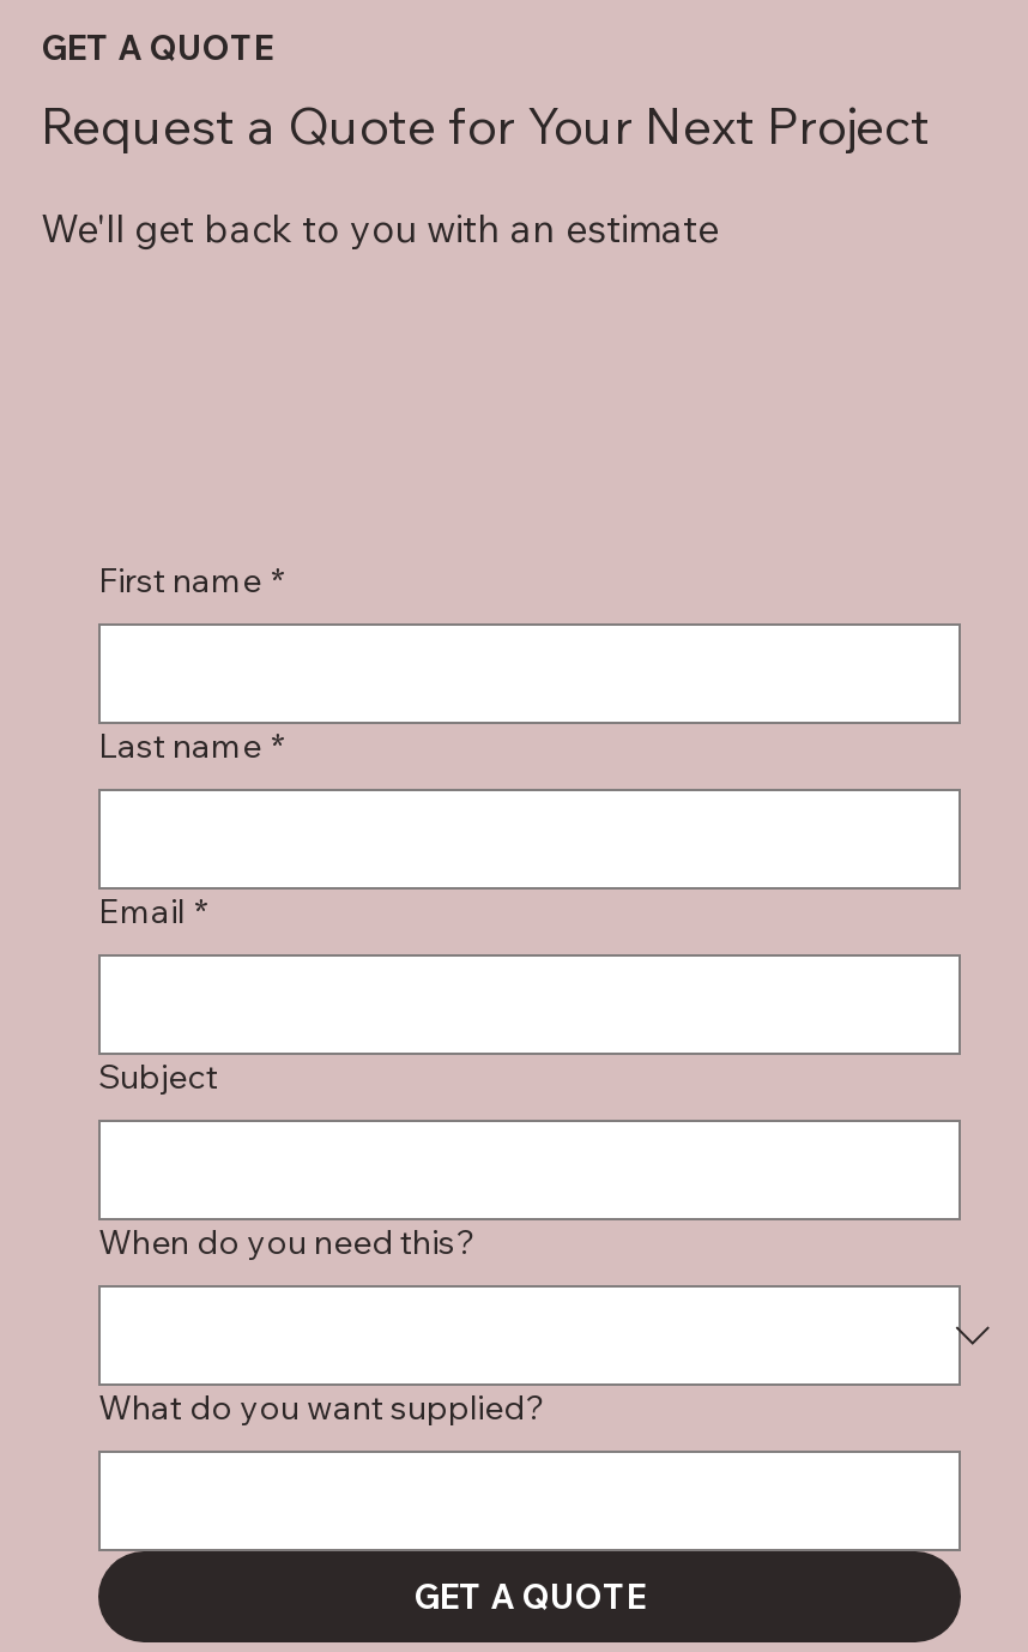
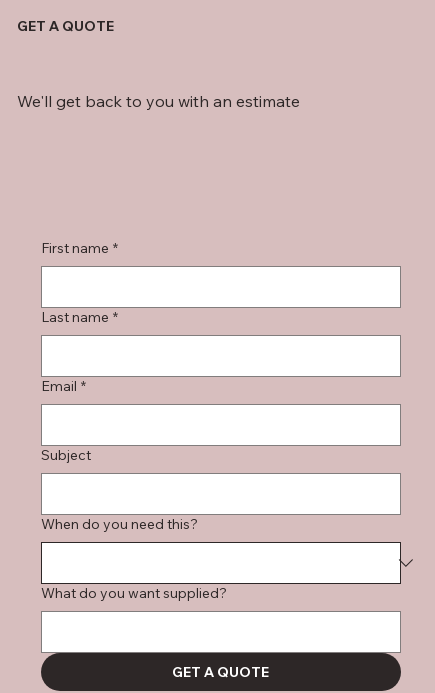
[41,94,930,156] Request a Quote for Your Next Project -> none

